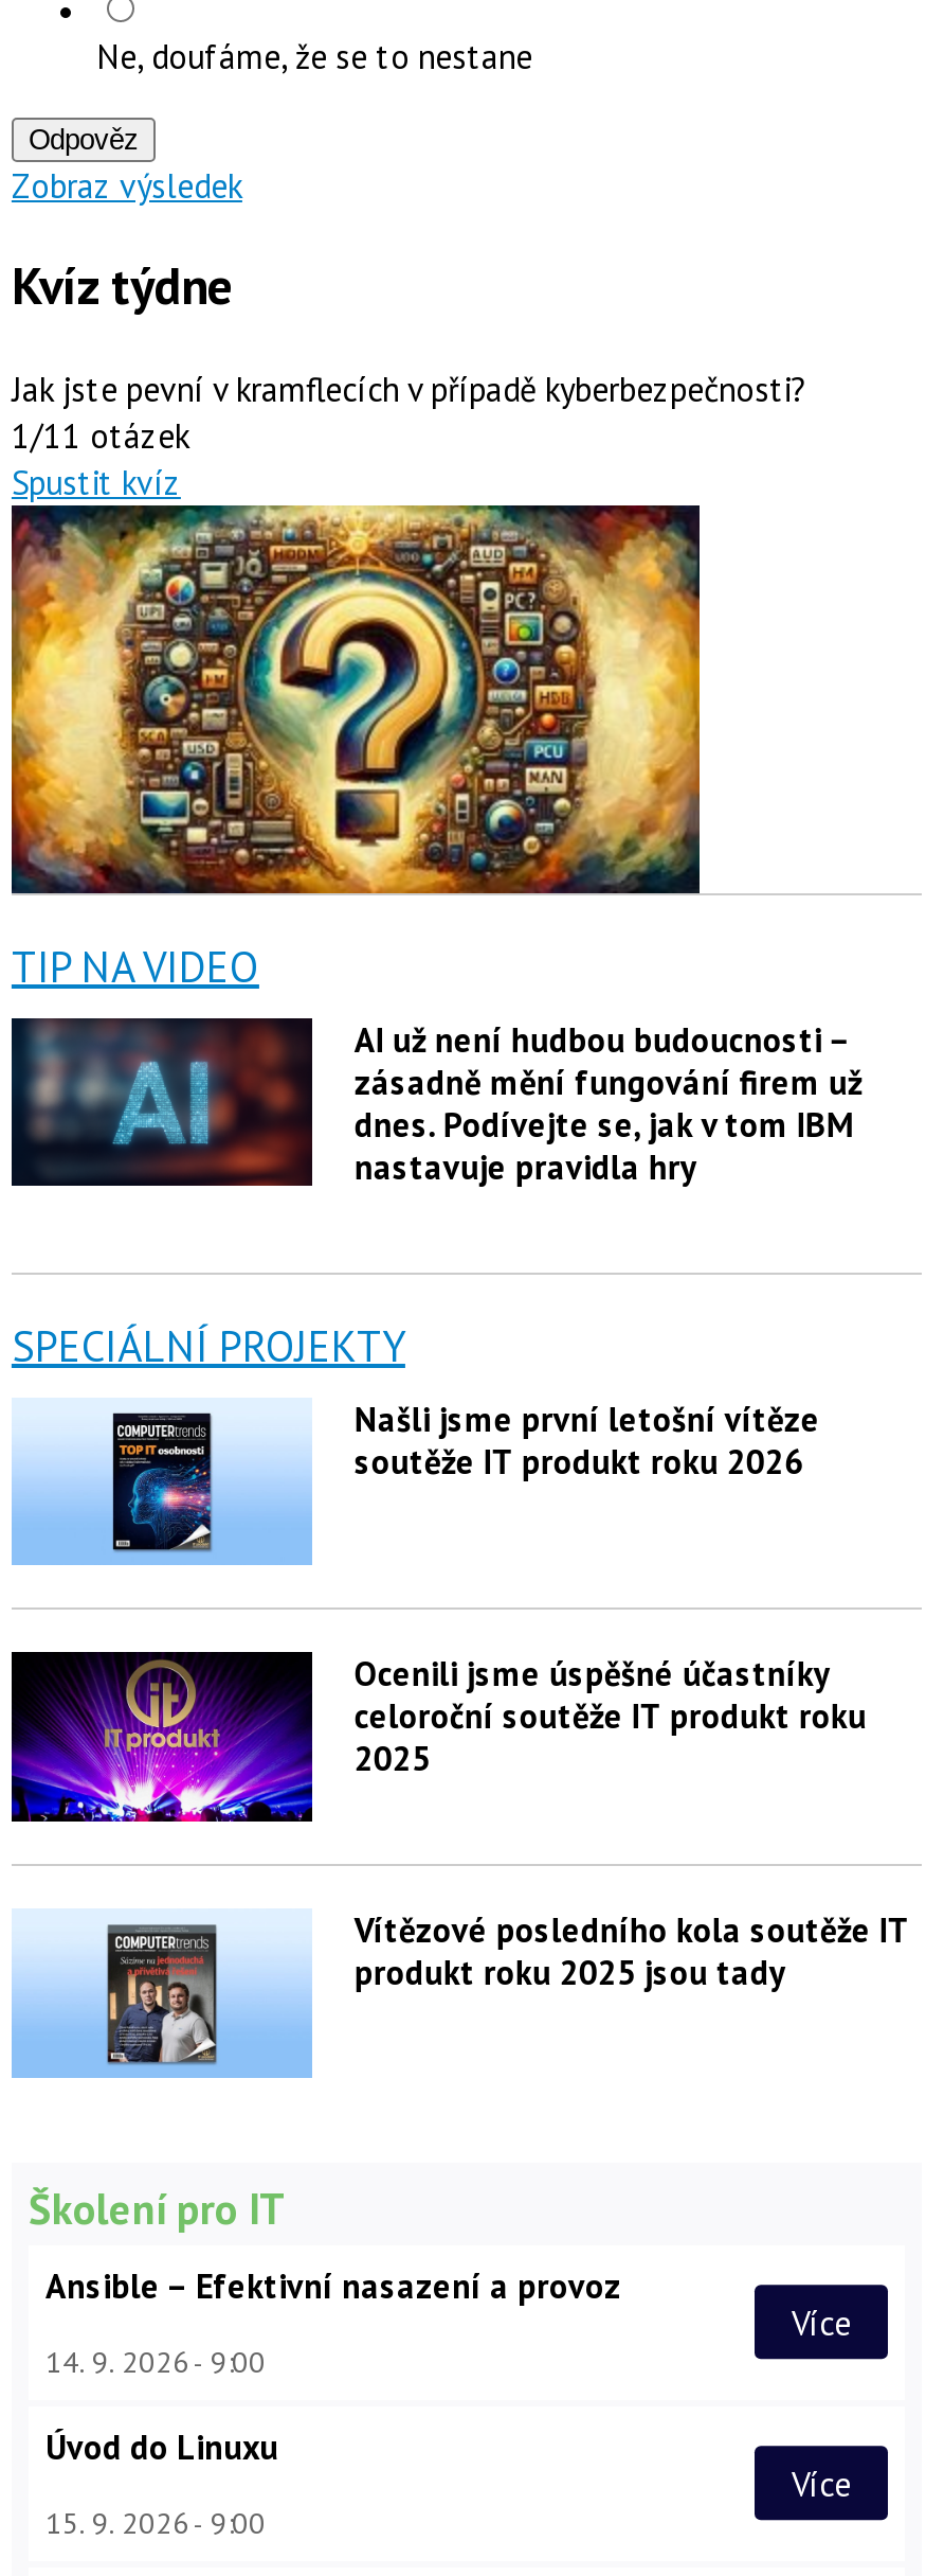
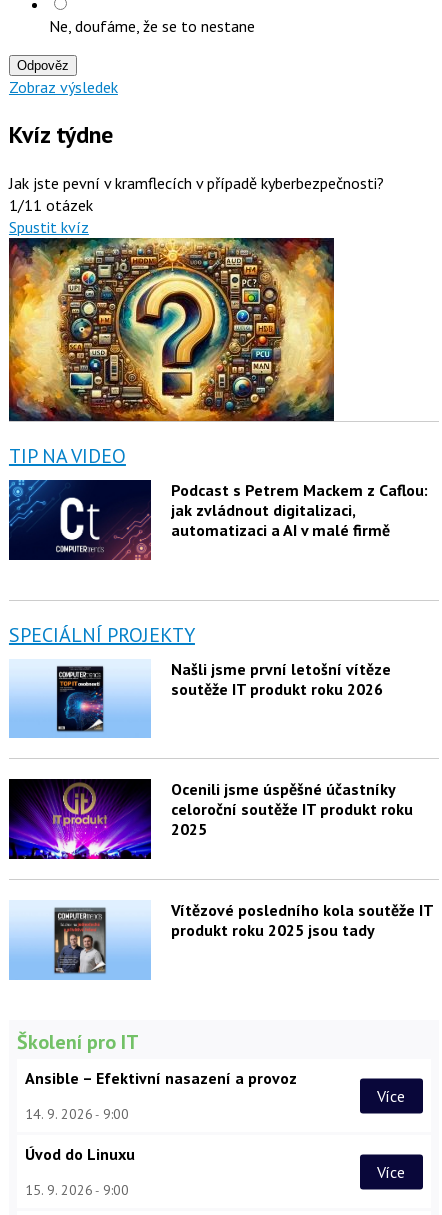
[10,1017,862,1187] [image] | AI už není hudbou budoucnosti – | zásadně mění fungování firem už | dnes. Podívejte se, jak v tom IBM | nastavuje pravidla hry -> [8,479,428,560] [image] | Podcast s Petrem Mackem z Caflou: | jak zvládnout digitalizaci, | automatizaci a AI v malé firmě

